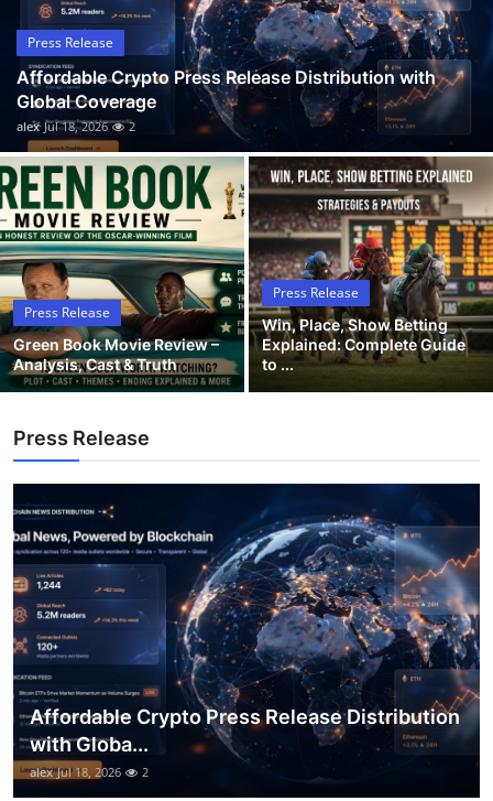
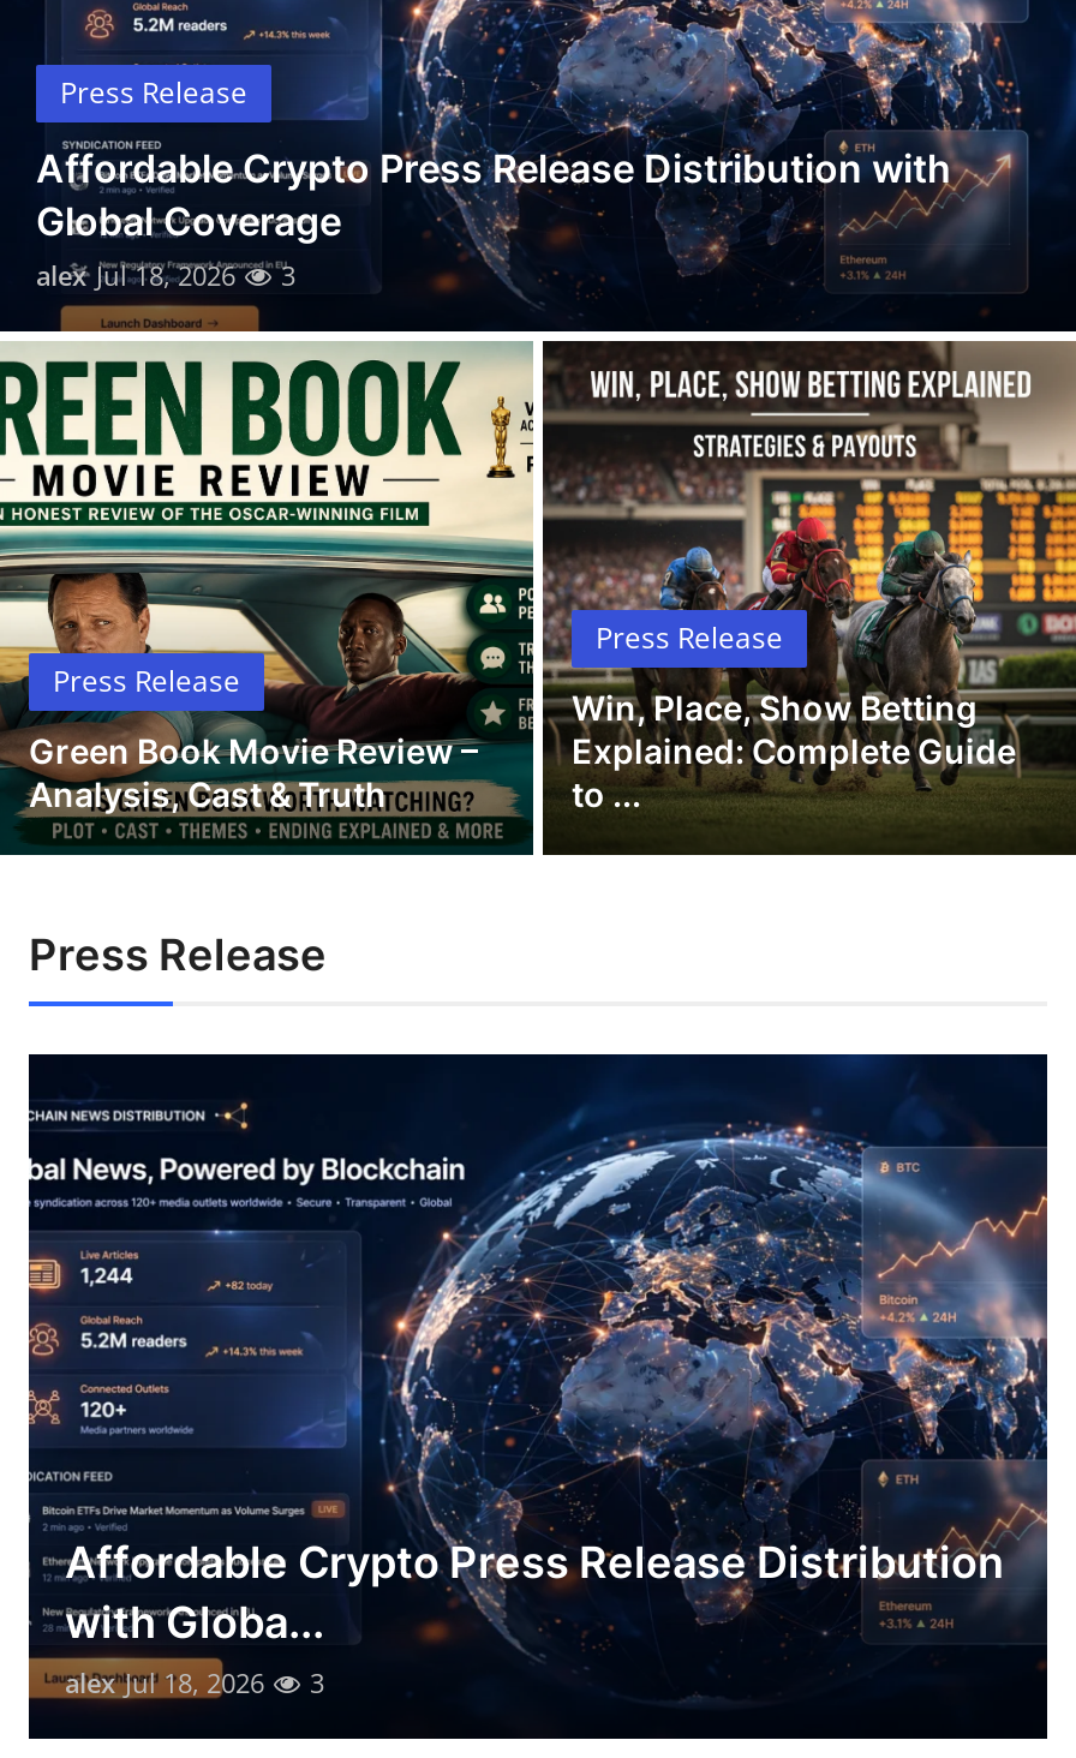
[125,118,135,134] 2 -> [274,257,295,293] 3
[139,764,149,780] 2 -> [303,1664,324,1700] 3

